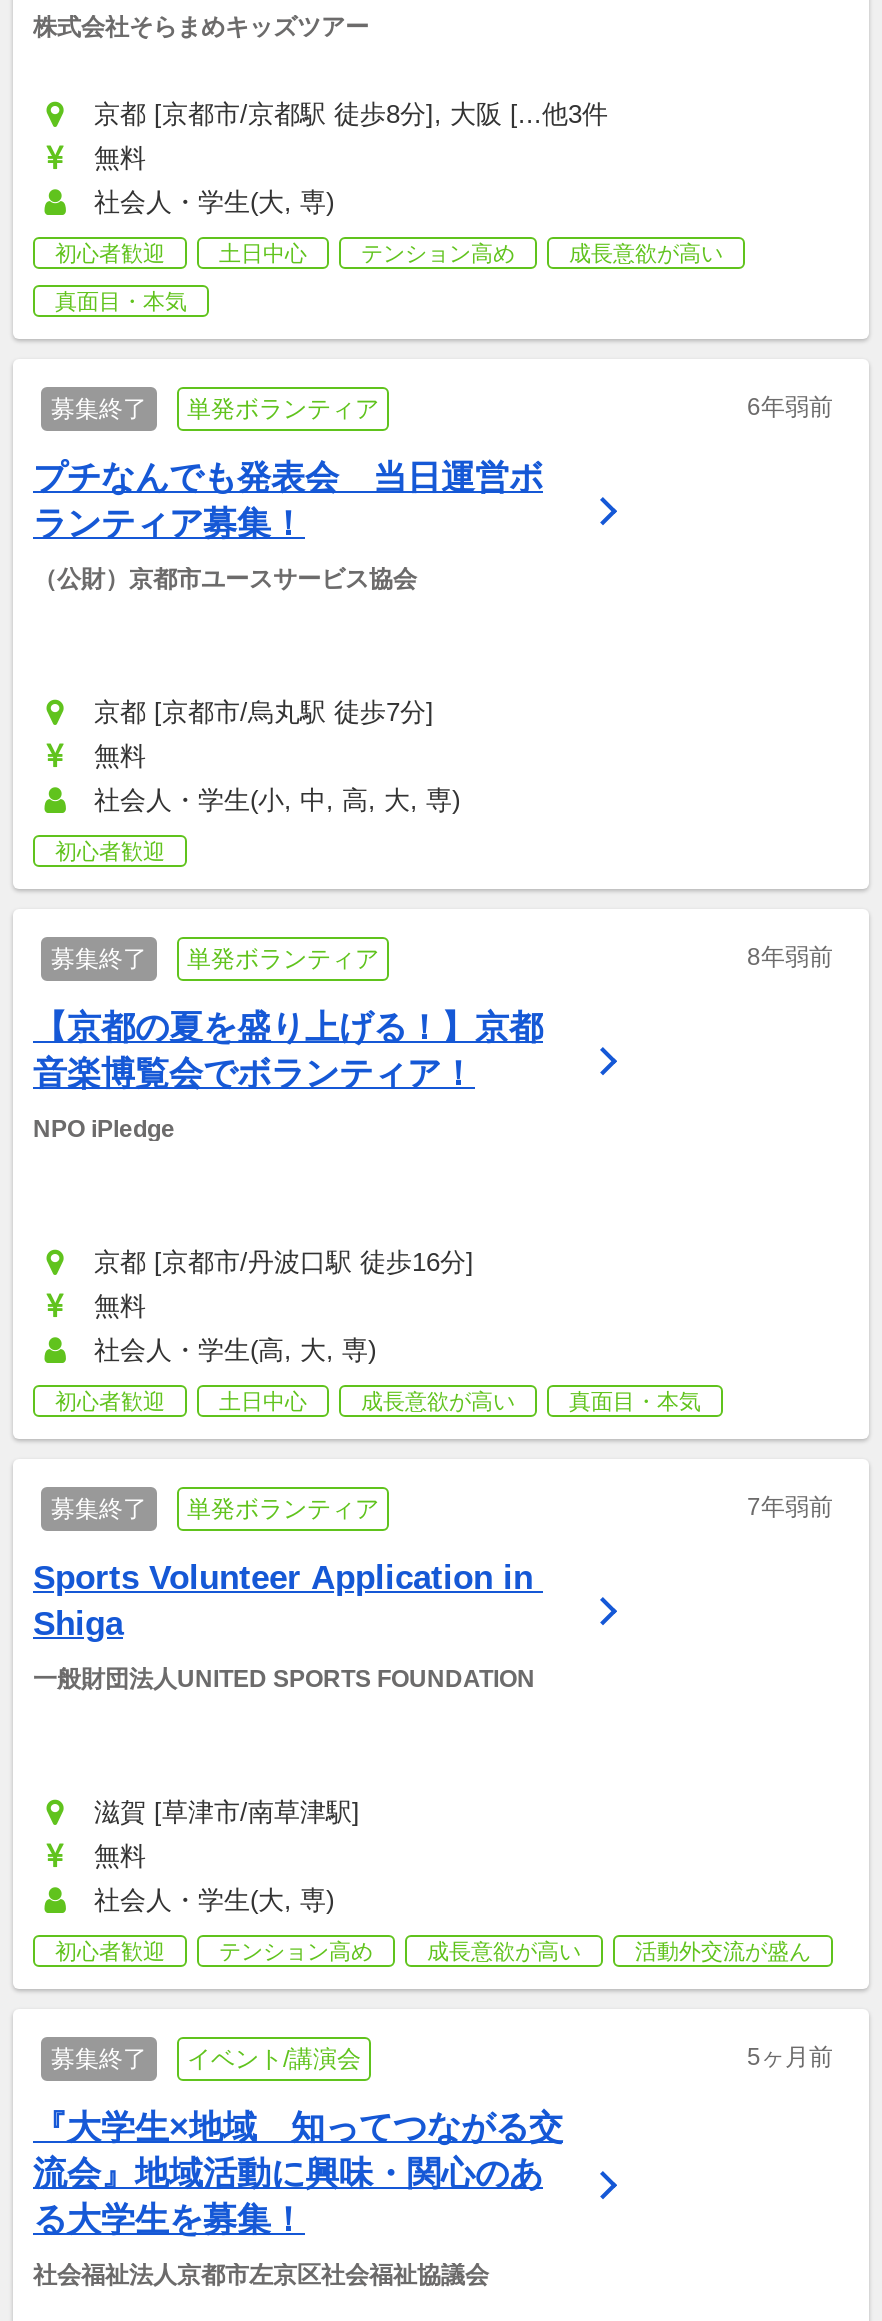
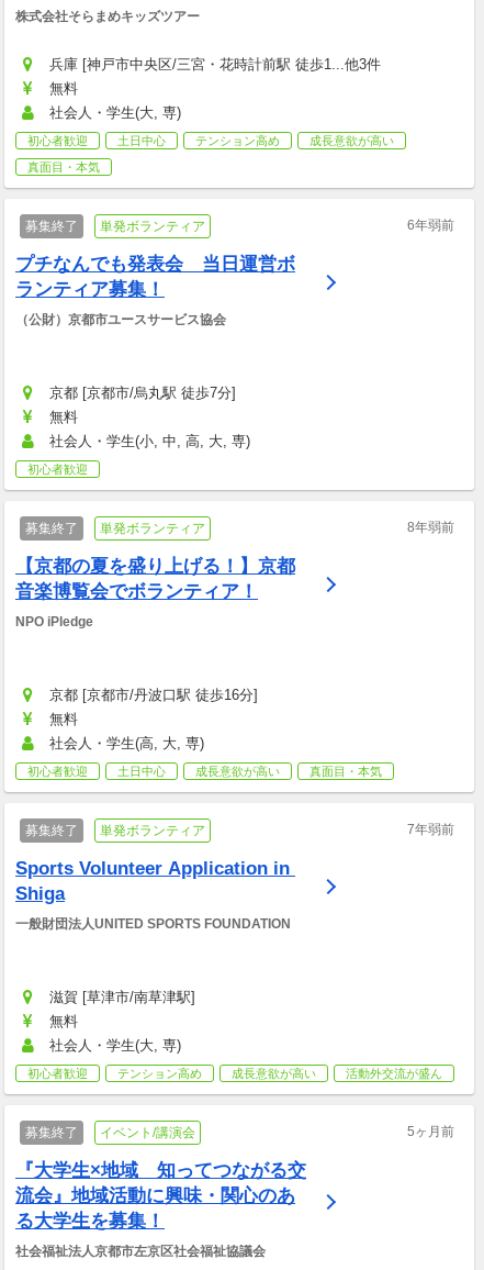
[94,99,608,129] 京都 [京都市/京都駅 徒歩8分], 大阪 [...他3件 -> [49,56,380,73] 兵庫 [神戸市中央区/三宮・花時計前駅 徒歩1...他3件

